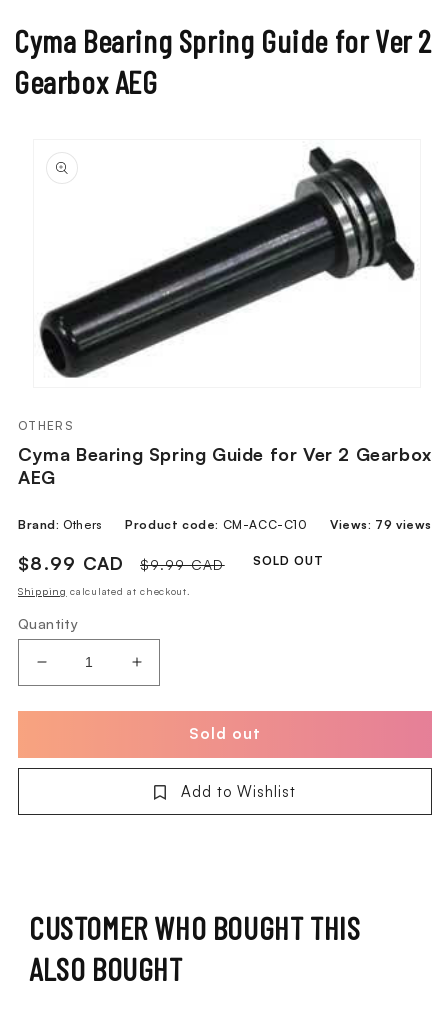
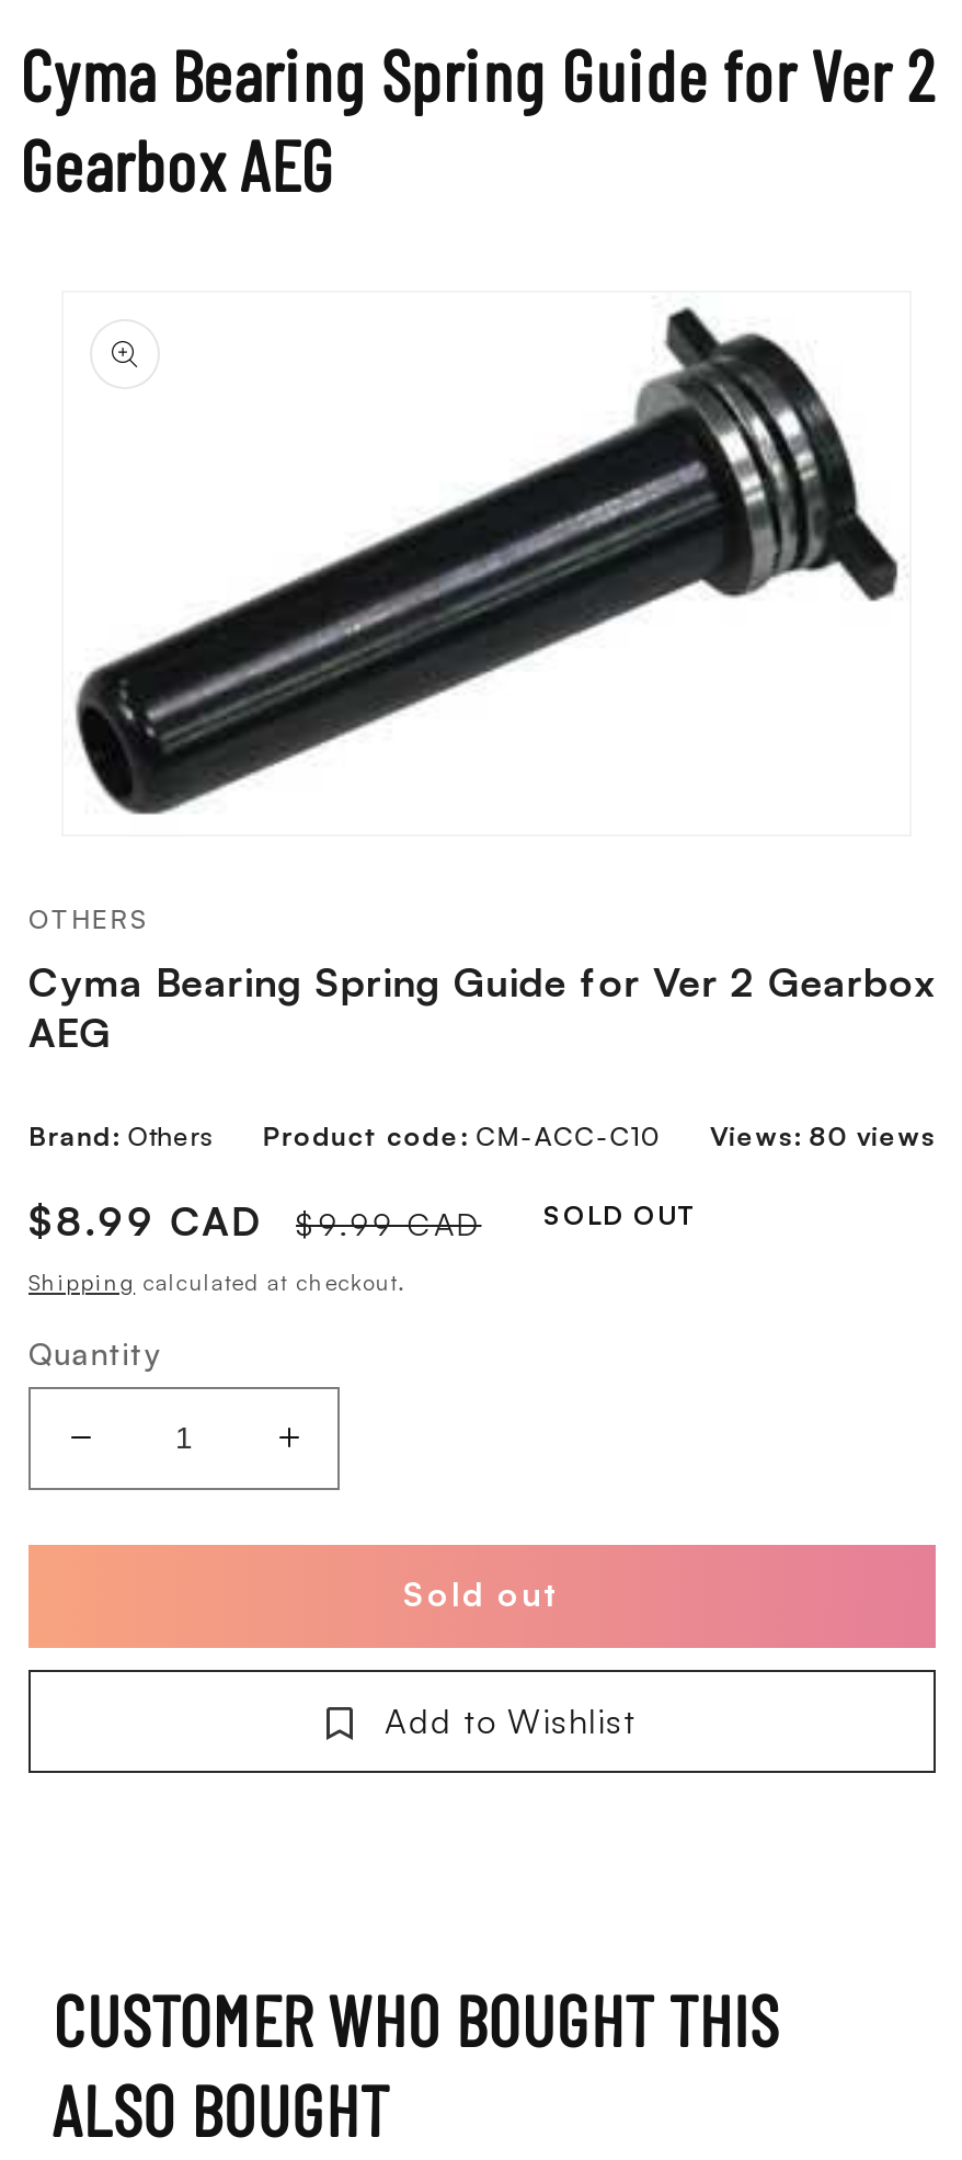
[18,516,432,531] Brand: Others Product code: CM-ACC-C10 Views: 79 views -> [28,1118,936,1151] Brand: Others Product code: CM-ACC-C10 Views: 80 views

